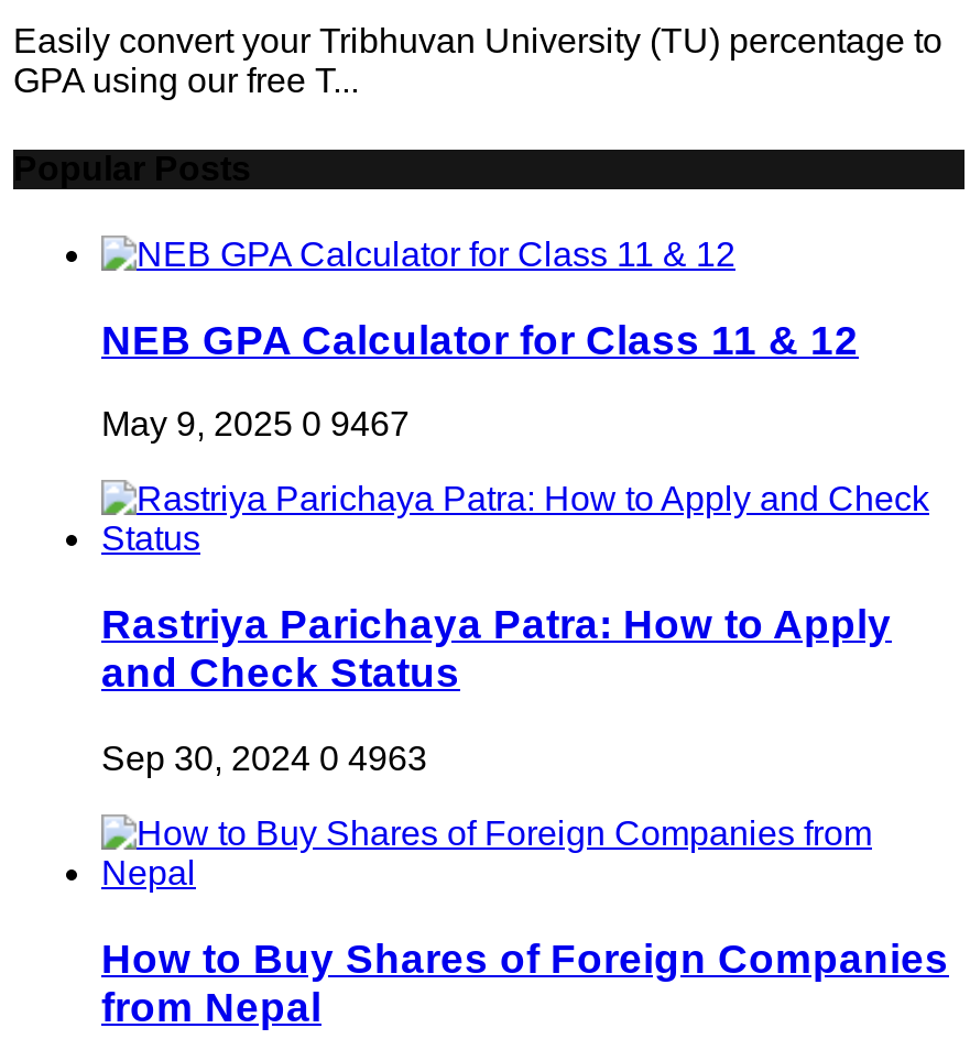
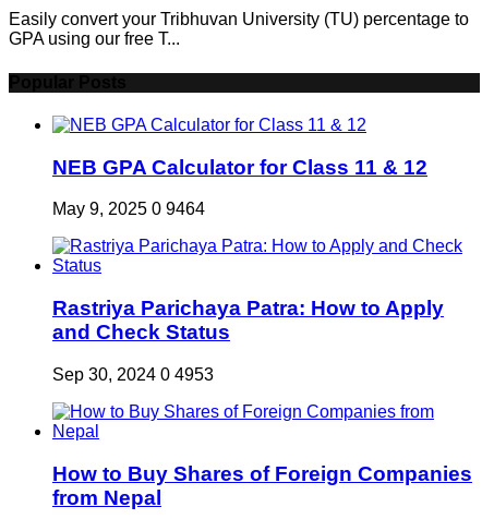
[101,406,410,443] May 9, 2025 0 9467 -> [52,200,205,219] May 9, 2025 0 9464
[101,739,427,777] Sep 30, 2024 0 4963 -> [52,365,214,384] Sep 30, 2024 0 4953

